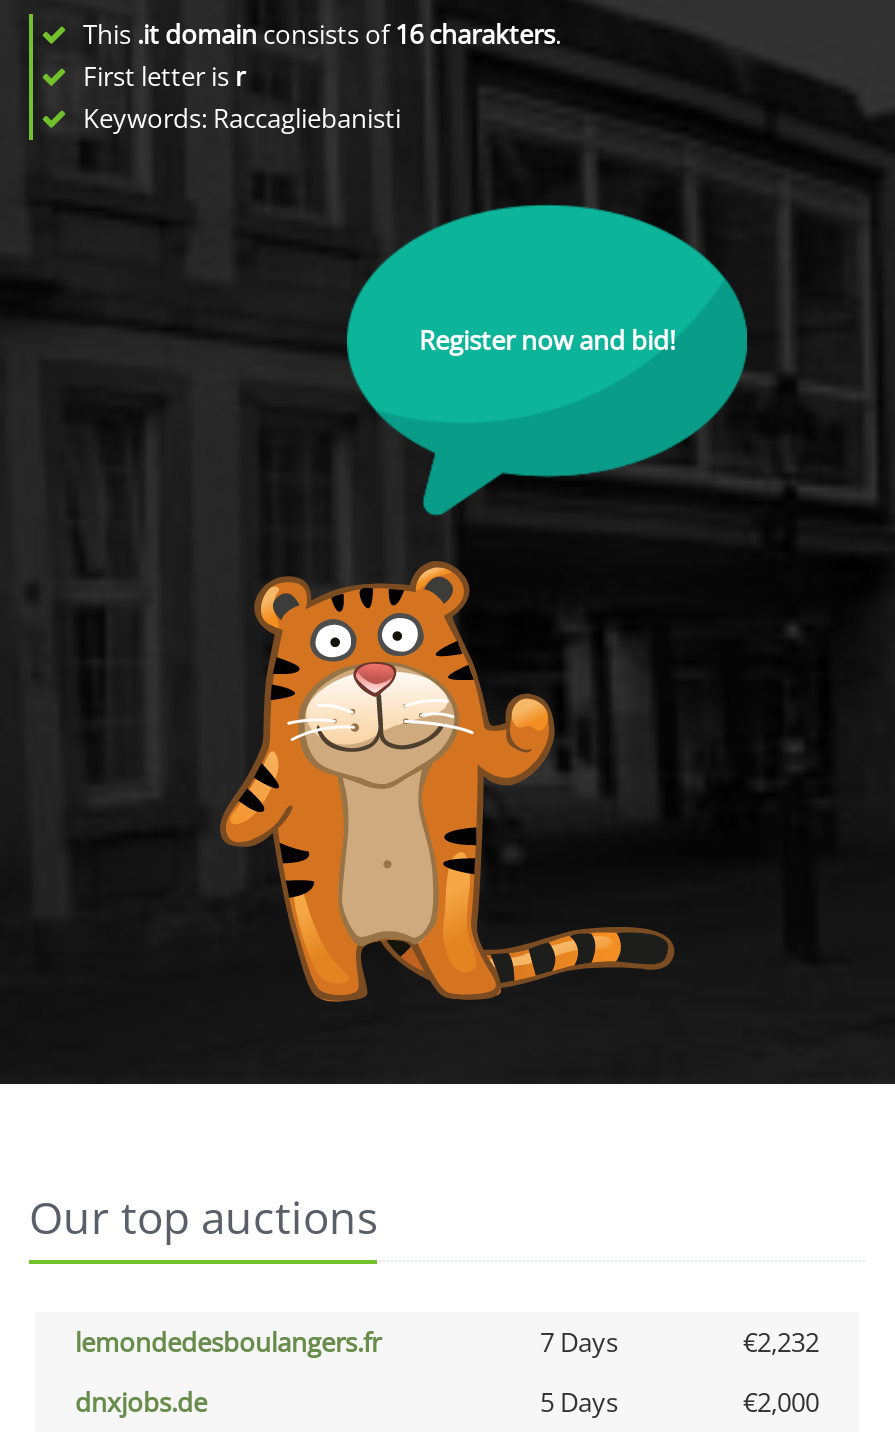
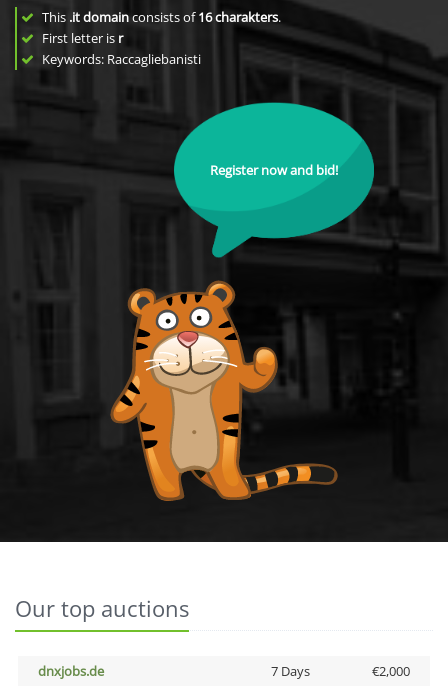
[75,1324,819,1360] lemondedesboulangers.fr | 7 Days | €2,232 -> none
[540,1384,618,1420] 5 Days -> [270,662,309,680] 7 Days

